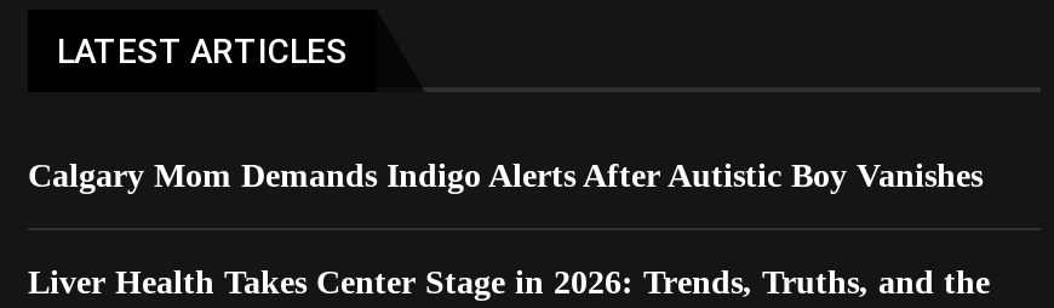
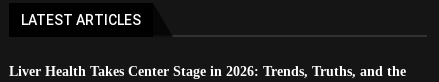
[28,158,983,195] Calgary Mom Demands Indigo Alerts After Autistic Boy Vanishes -> none

